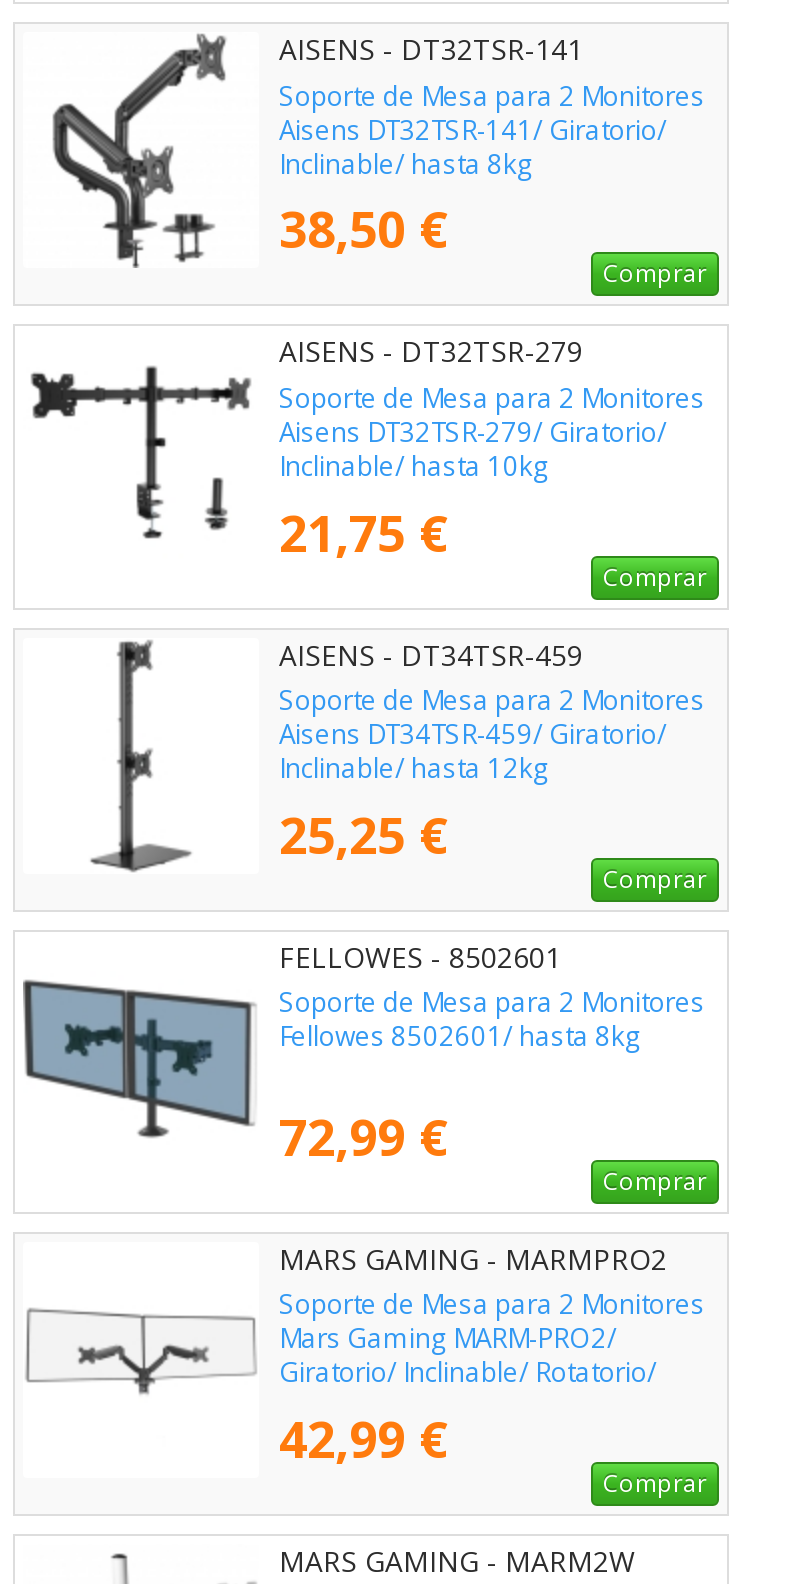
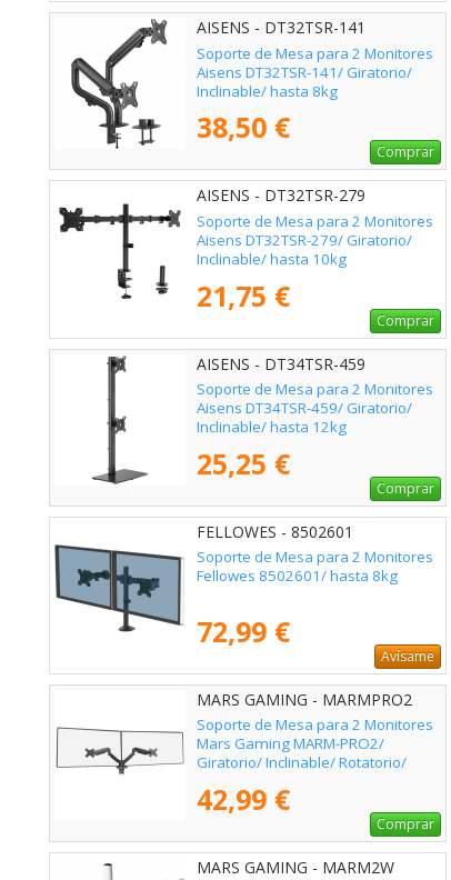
[603,1163,707,1197] Comprar -> [381,646,434,665] Avísame

